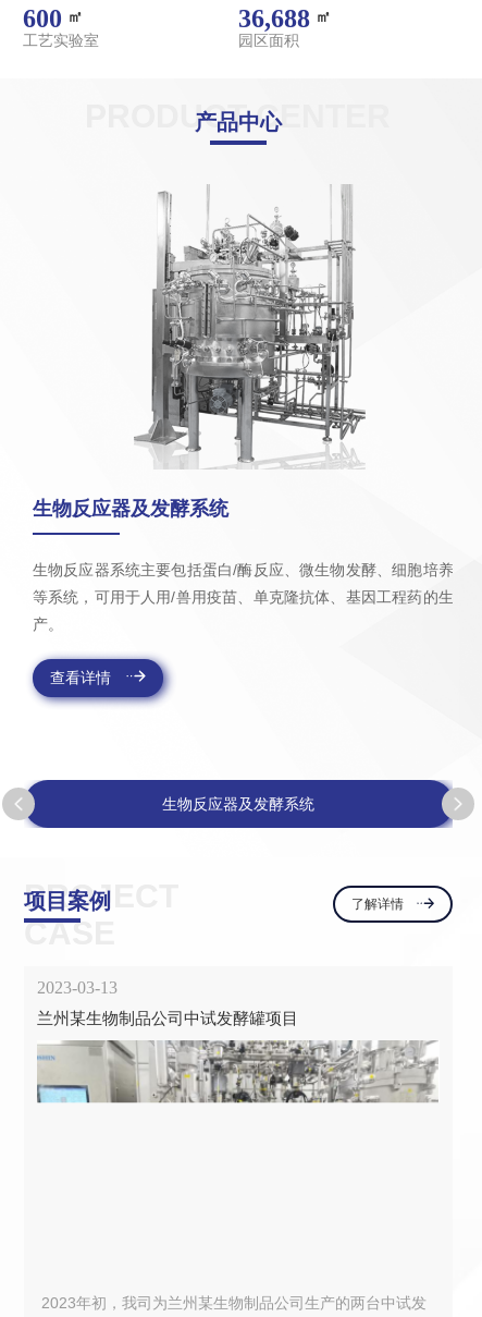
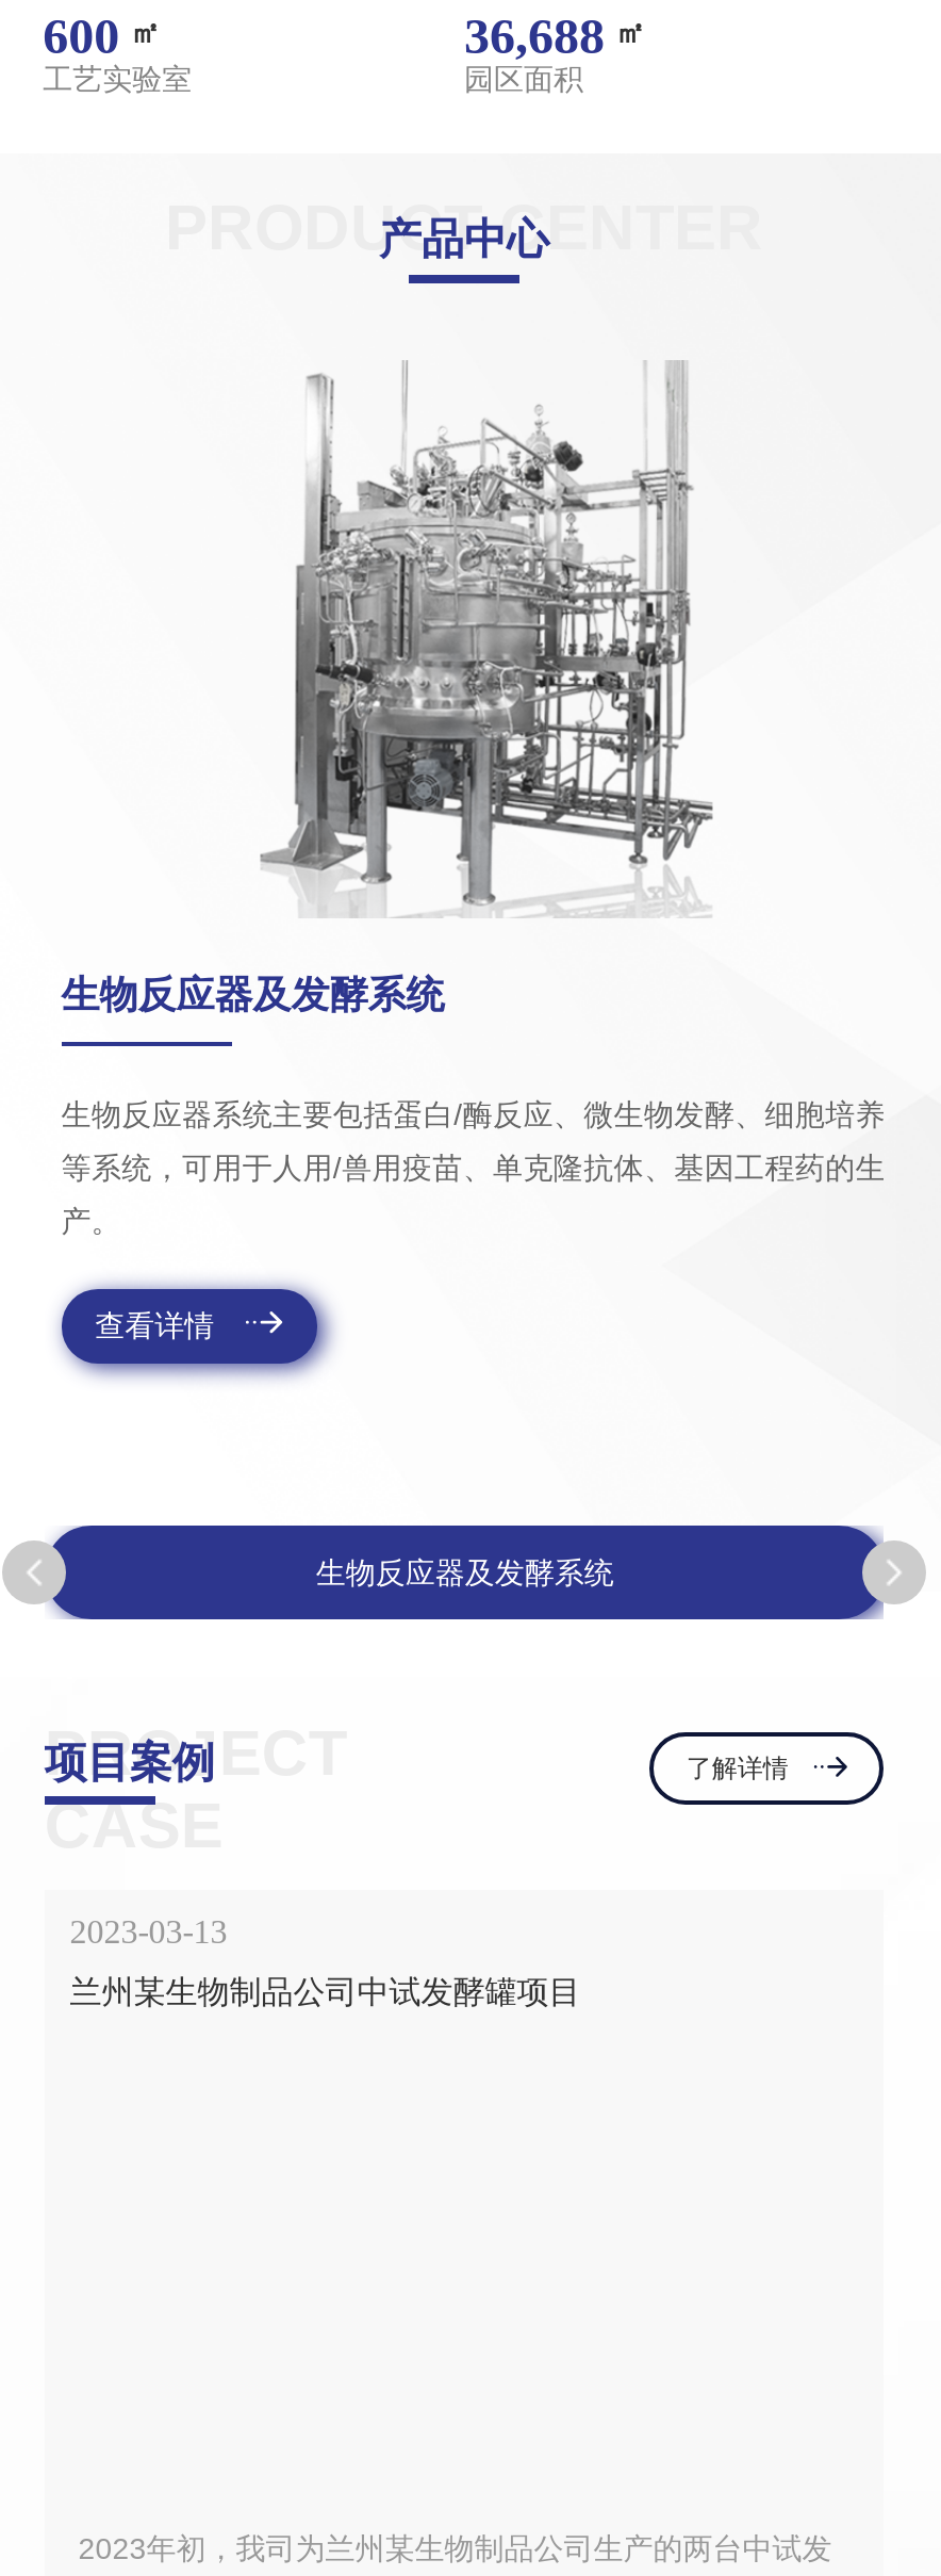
[36,1039,438,1103] [image] -> none

